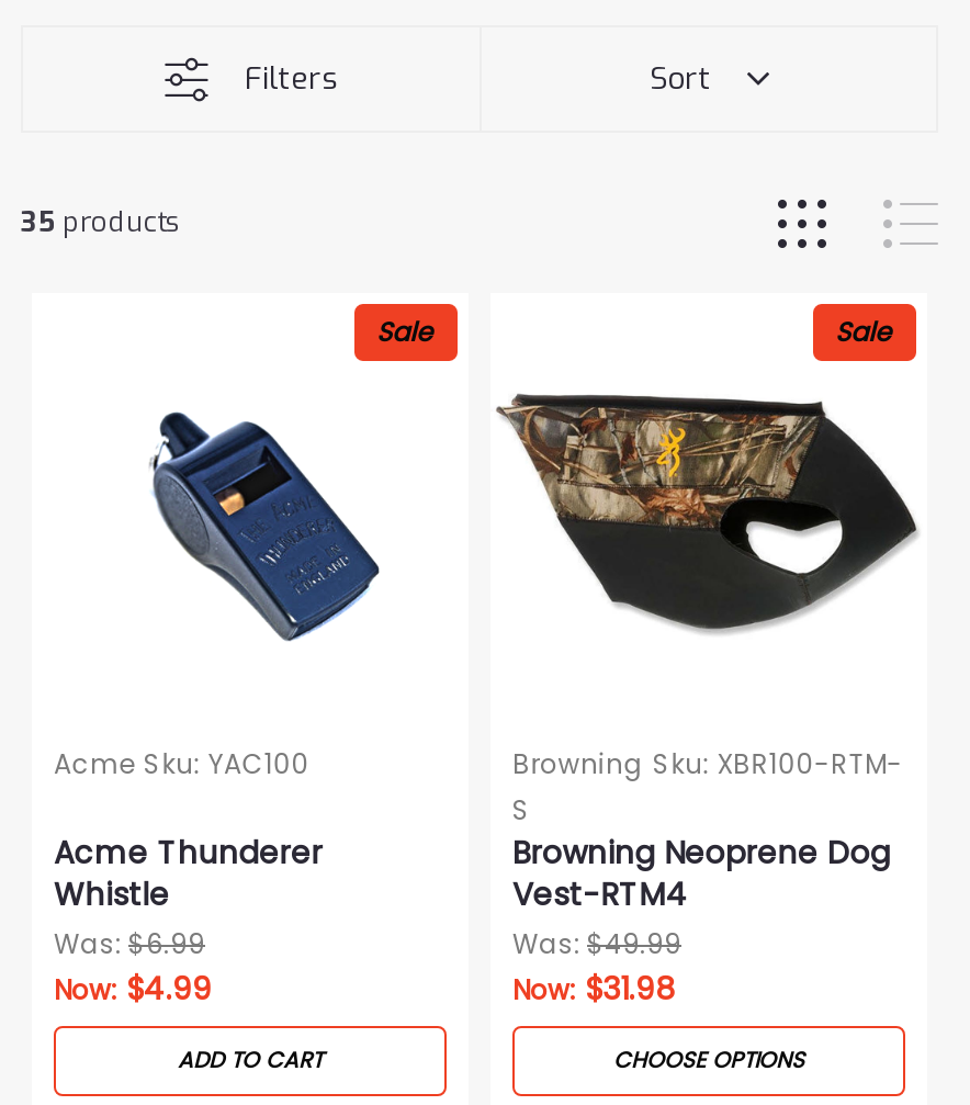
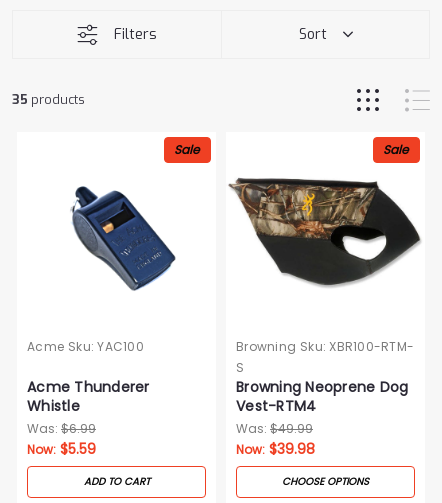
[54,967,212,1011] Now: $4.99 -> [27,439,96,459] Now: $5.59
[512,967,675,1011] Now: $31.98 -> [236,439,315,459] Now: $39.98

